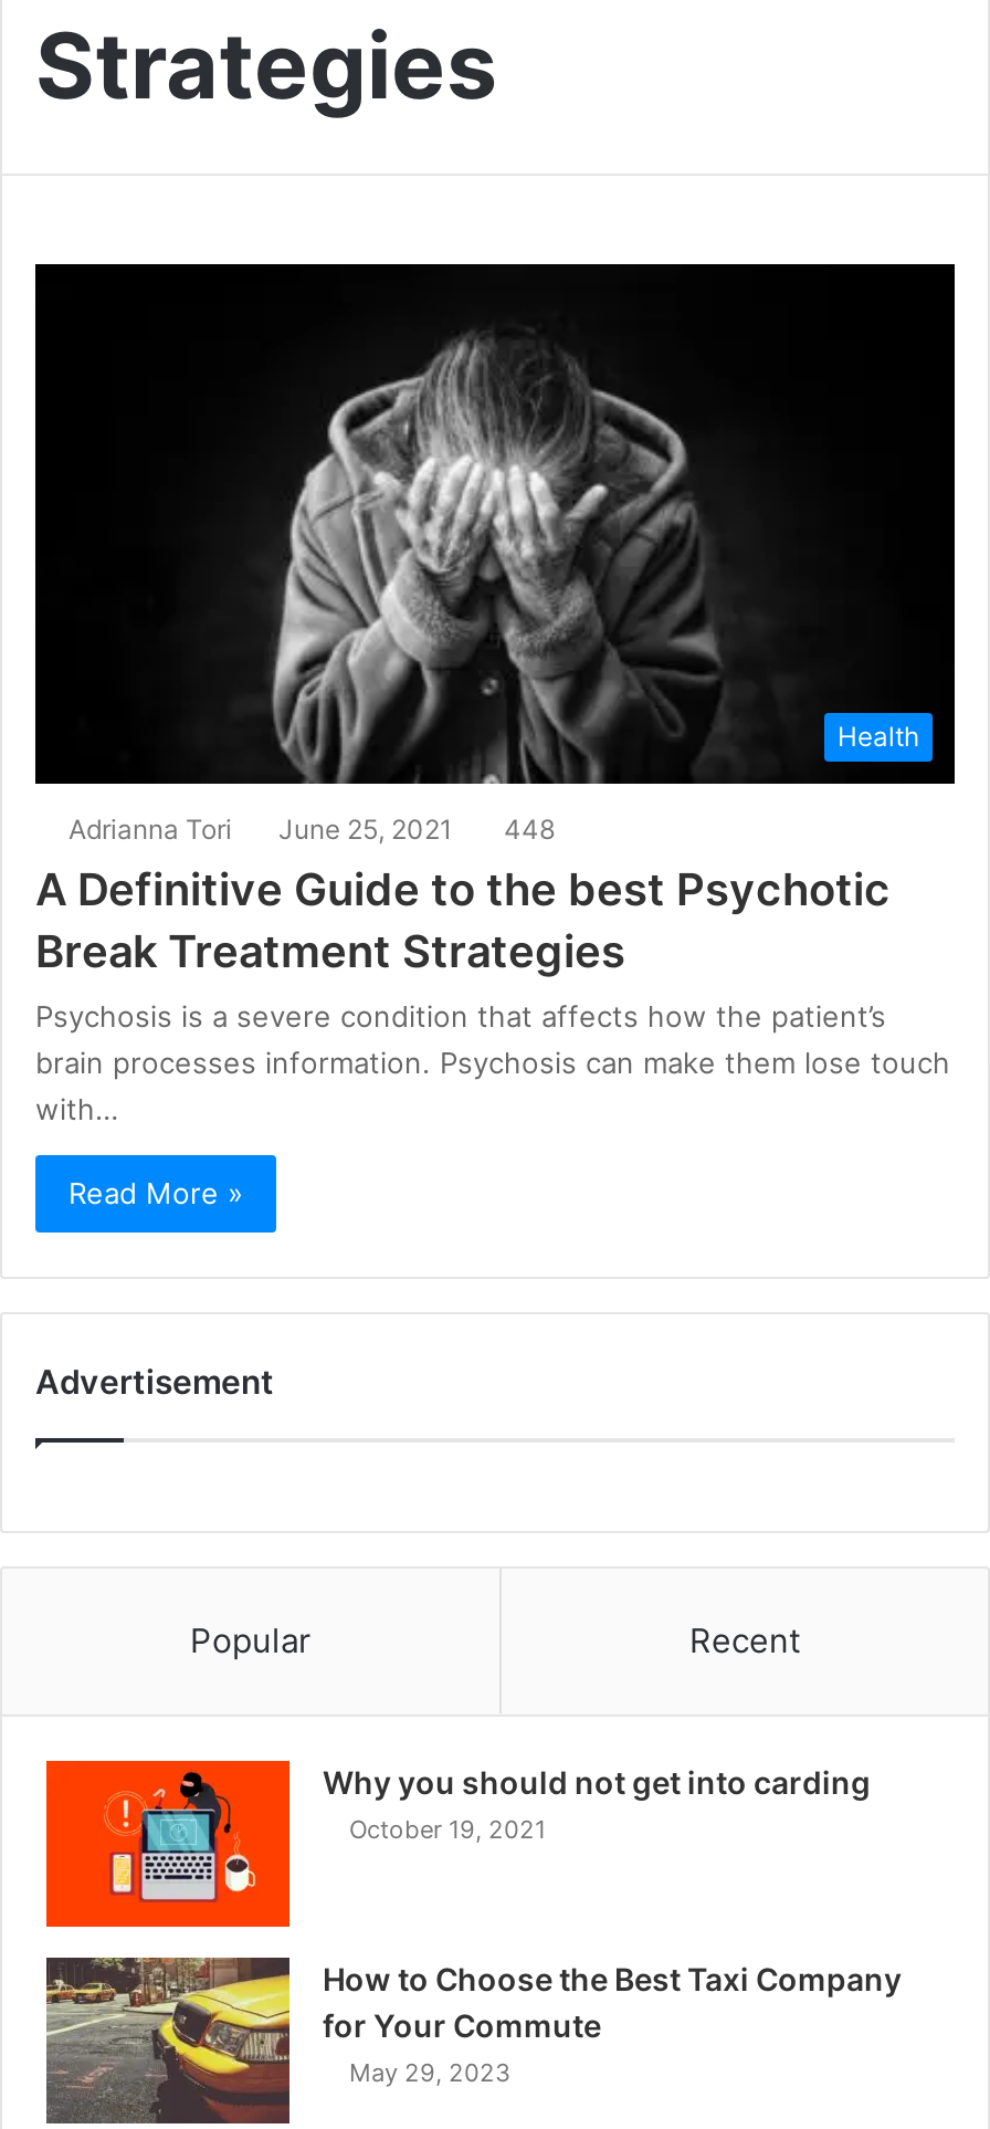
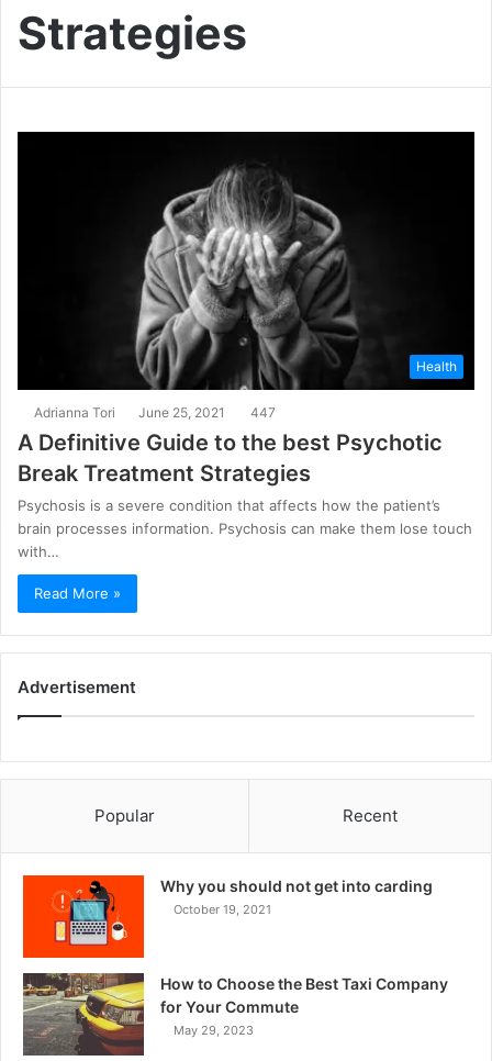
[69,812,555,845] Adrianna Tori June 25, 2021 448 -> [34,404,276,420] Adrianna Tori June 25, 2021 447

